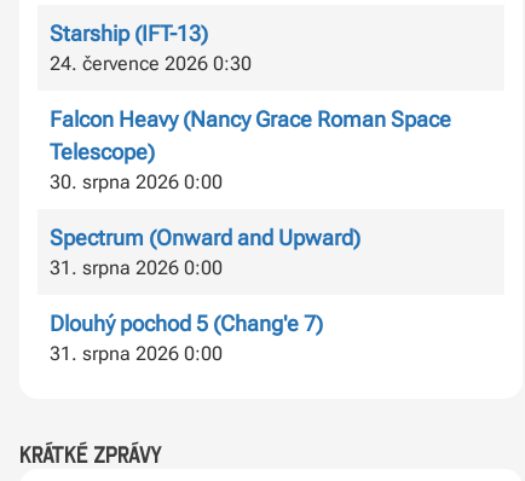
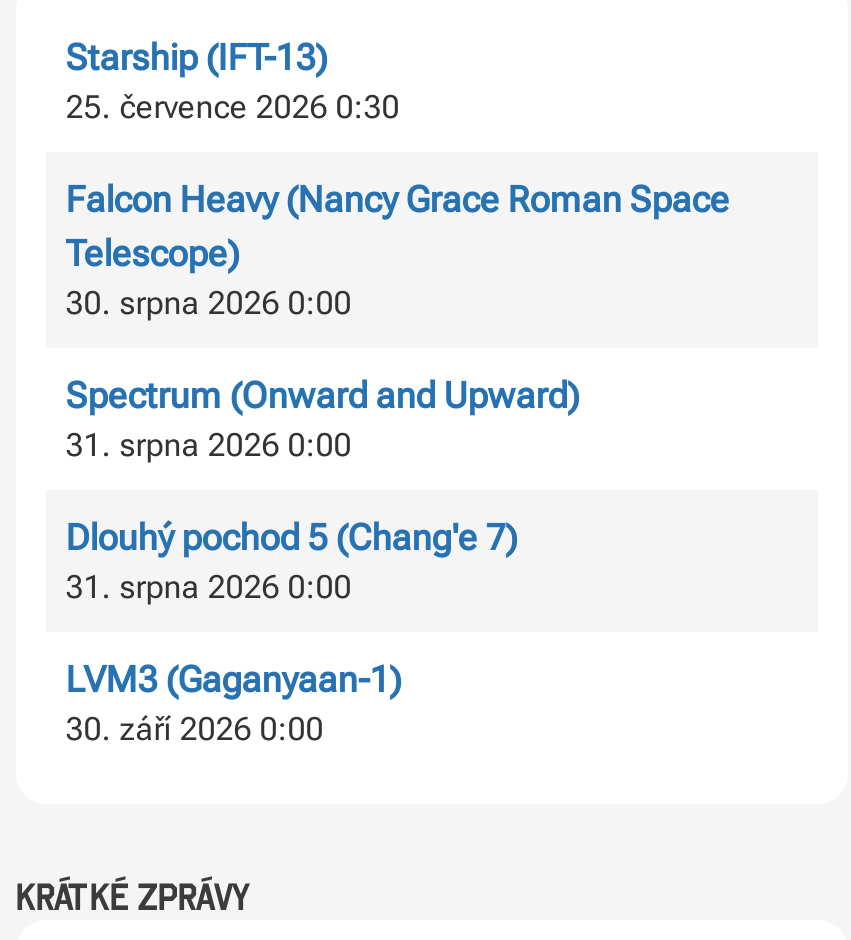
[49,52,251,75] 24. července 2026 0:30 -> [65,88,399,126] 25. července 2026 0:30
none -> [65,658,401,748] LVM3 (Gaganyaan-1) | 30. září 2026 0:00

